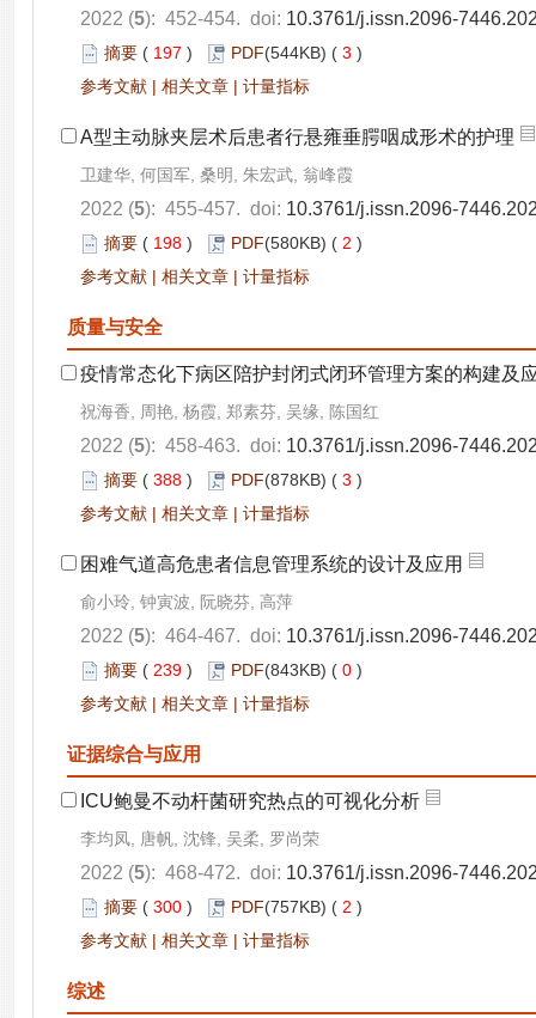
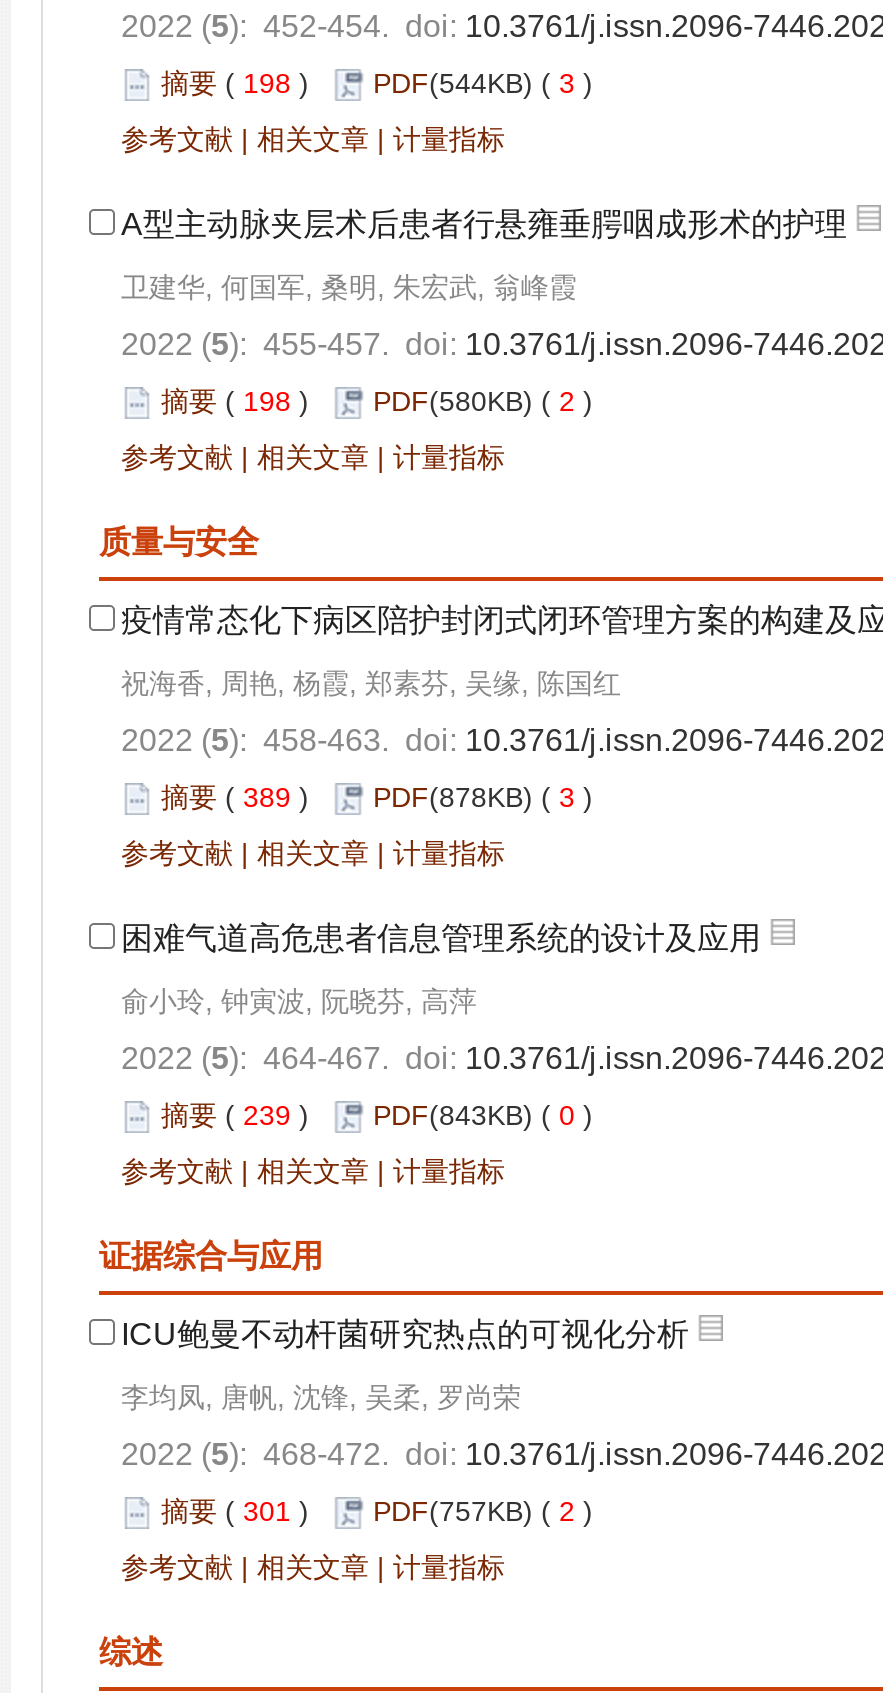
[104,43,372,62] 摘要( 197) PDF(544KB) ( 3) -> [161,67,609,99] 摘要( 198) PDF(544KB) ( 3)
[104,470,372,489] 摘要( 388) PDF(878KB) ( 3) -> [161,781,609,813] 摘要( 389) PDF(878KB) ( 3)
[104,897,372,916] 摘要( 300) PDF(757KB) ( 2) -> [161,1495,609,1527] 摘要( 301) PDF(757KB) ( 2)

